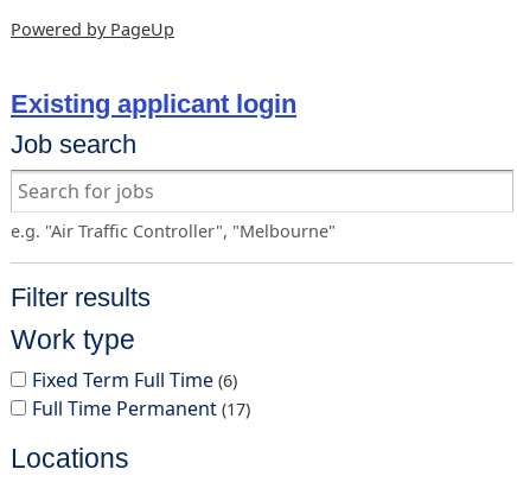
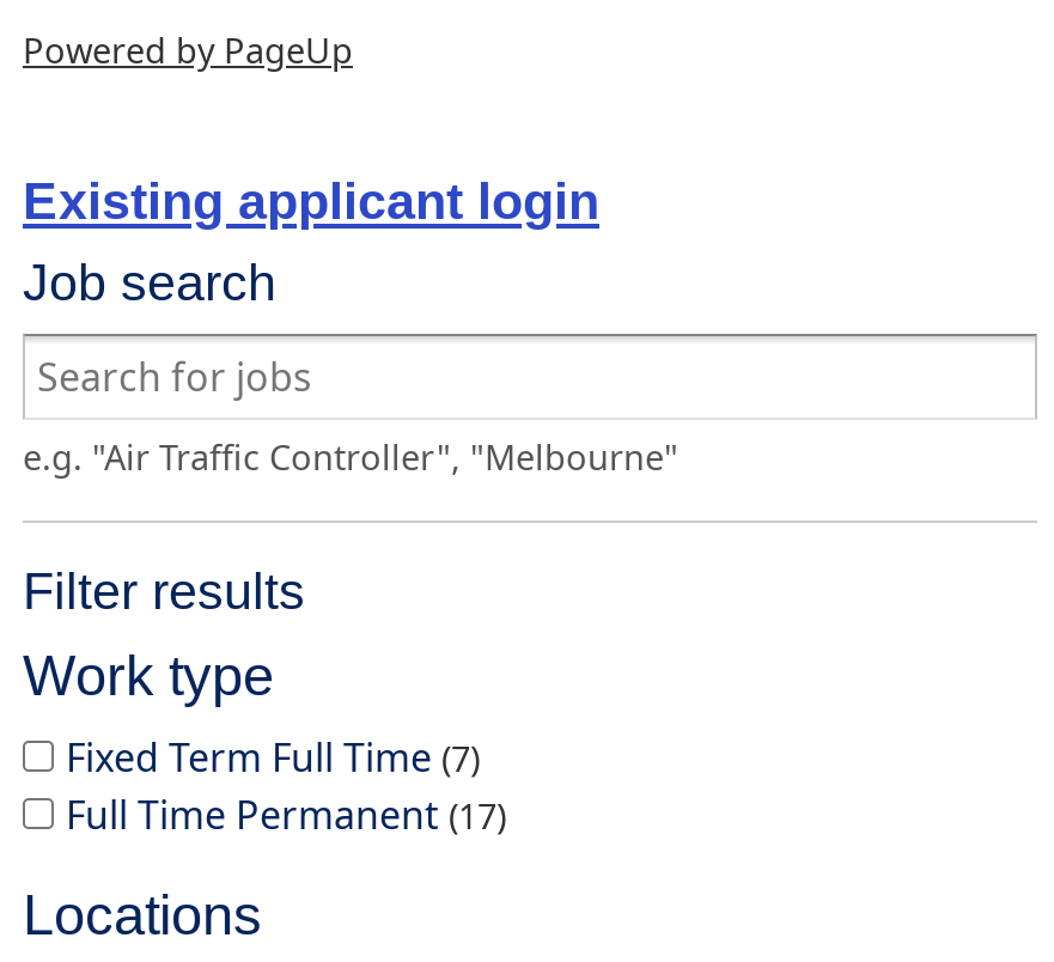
[32,367,232,393] Fixed Term Full Time 6 -> [66,731,470,784] Fixed Term Full Time 7

